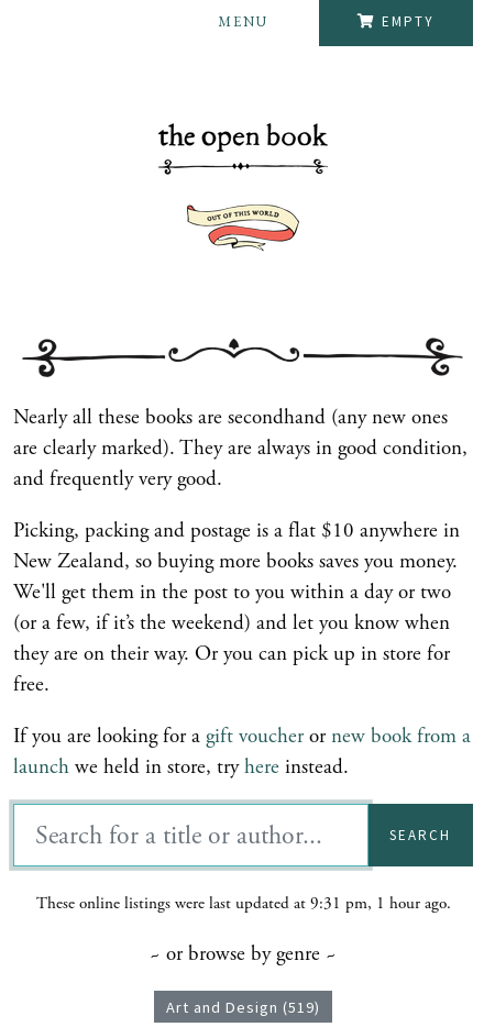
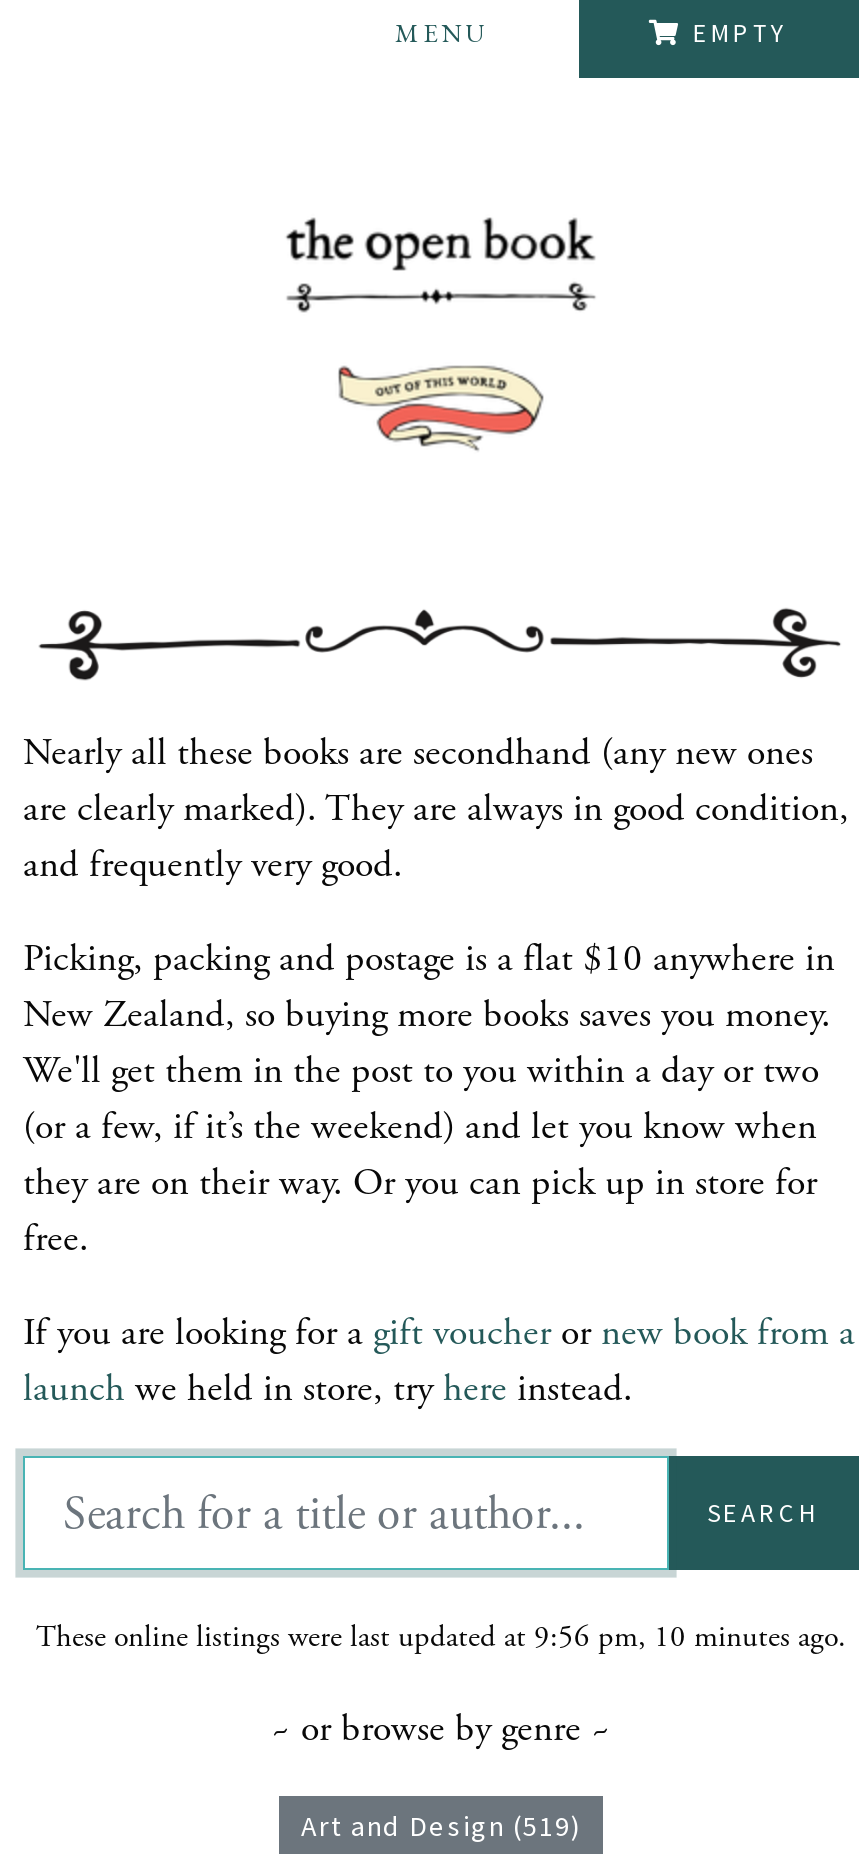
[36,893,450,914] These online listings were last updated at 9:31 pm, 1 hour ago. -> [36,1618,846,1656] These online listings were last updated at 9:56 pm, 10 minutes ago.

